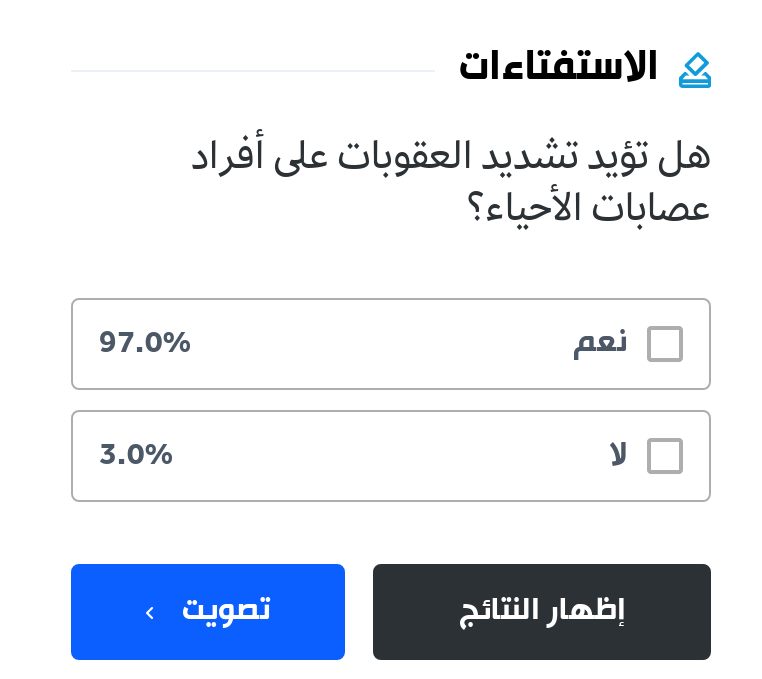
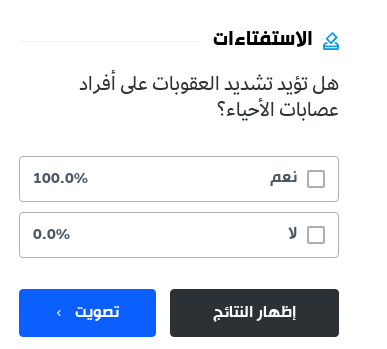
[99,321,191,369] 97.0% -> [33,167,88,191] 100.0%
[99,433,173,481] 3.0% -> [33,223,70,247] 0.0%

